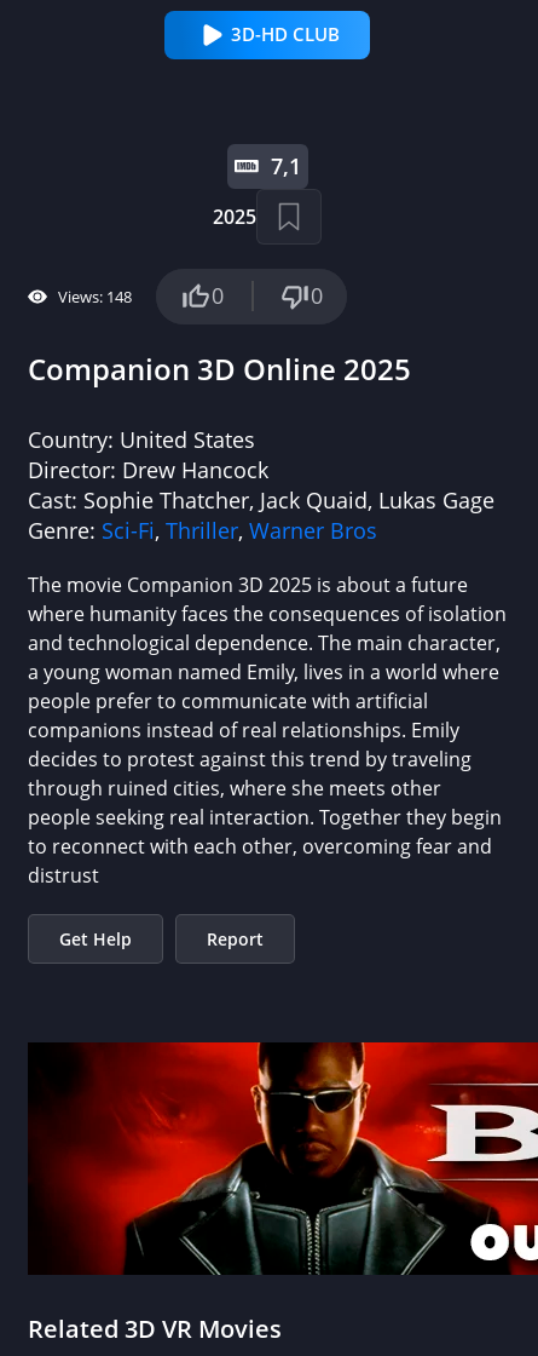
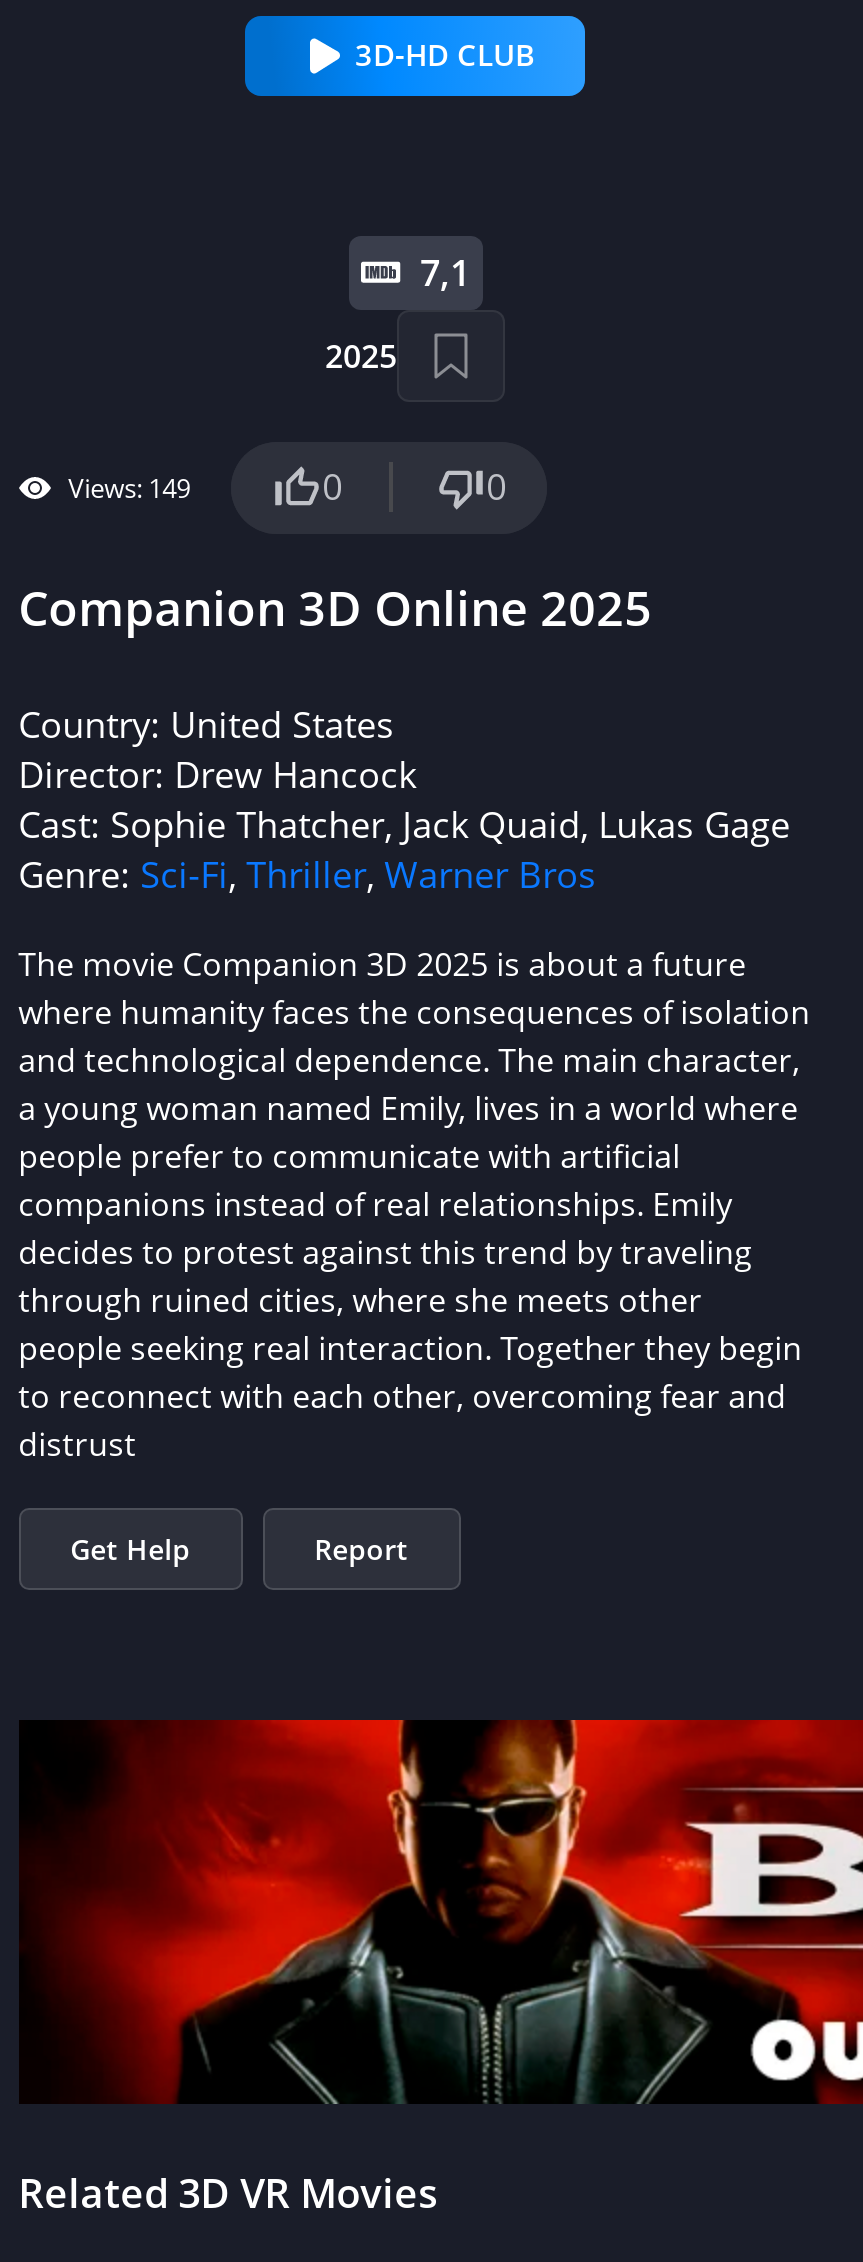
[58,285,131,307] Views: 148 -> [68,469,190,505] Views: 149

